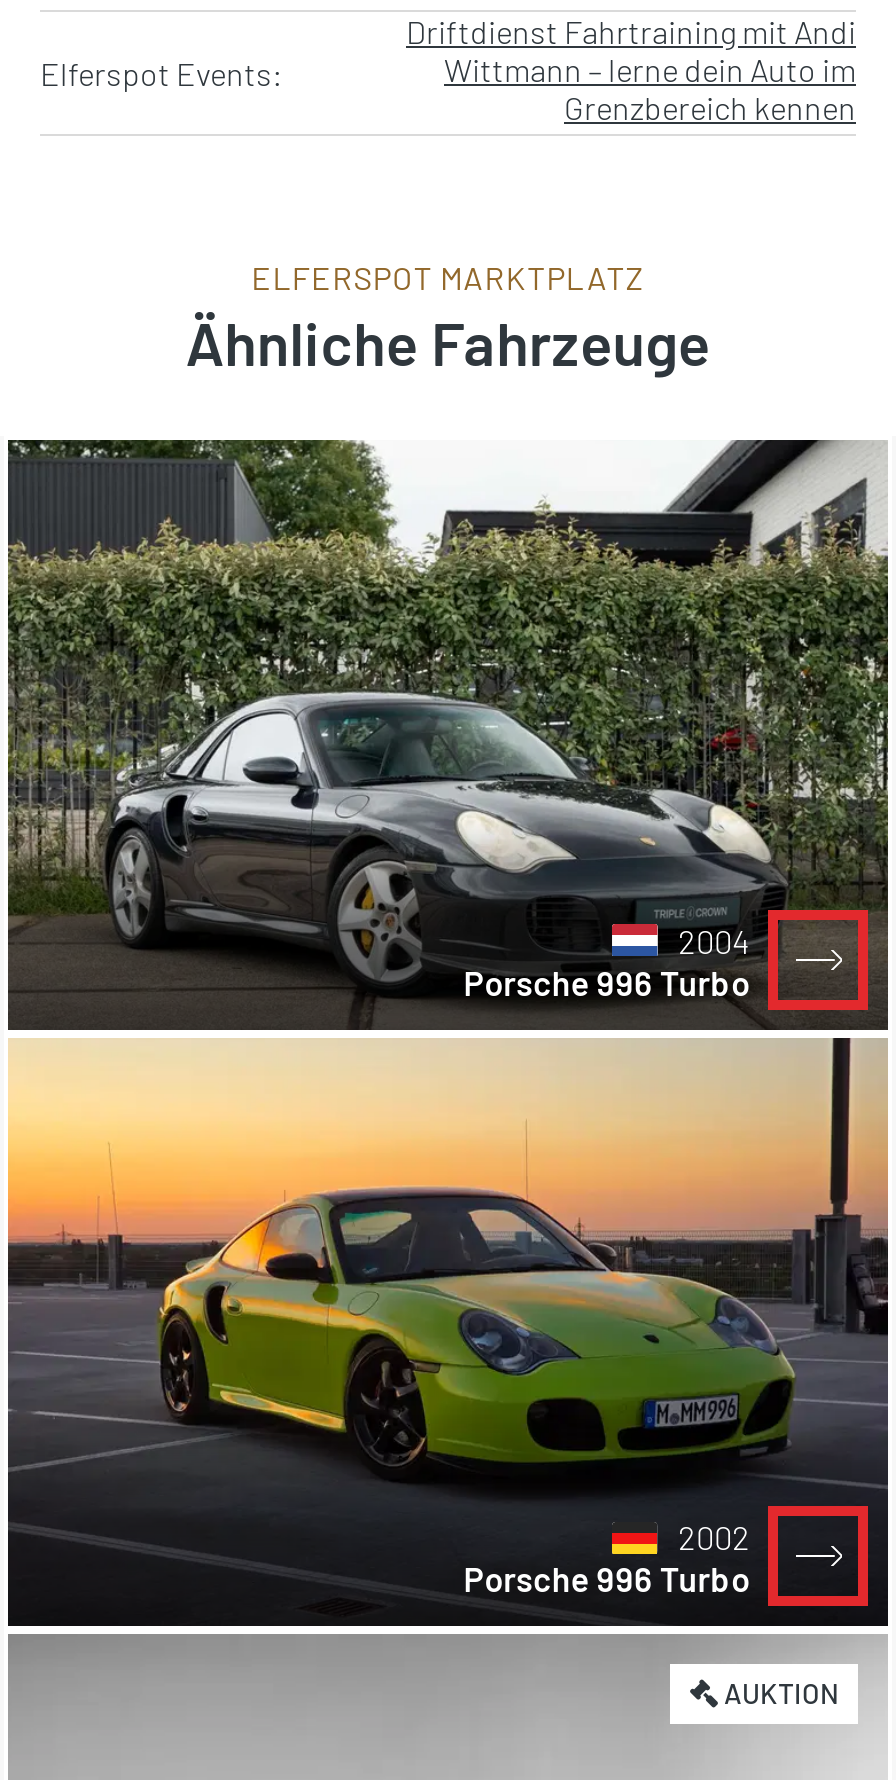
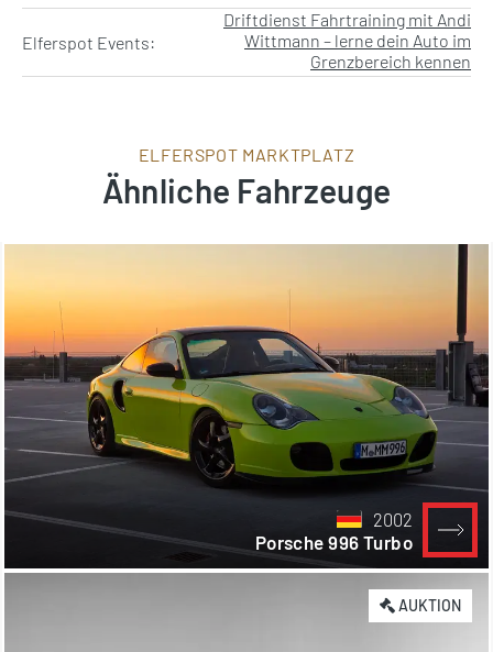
[6,438,890,1030] [image] | 2004 | Porsche 996 Turbo -> none

